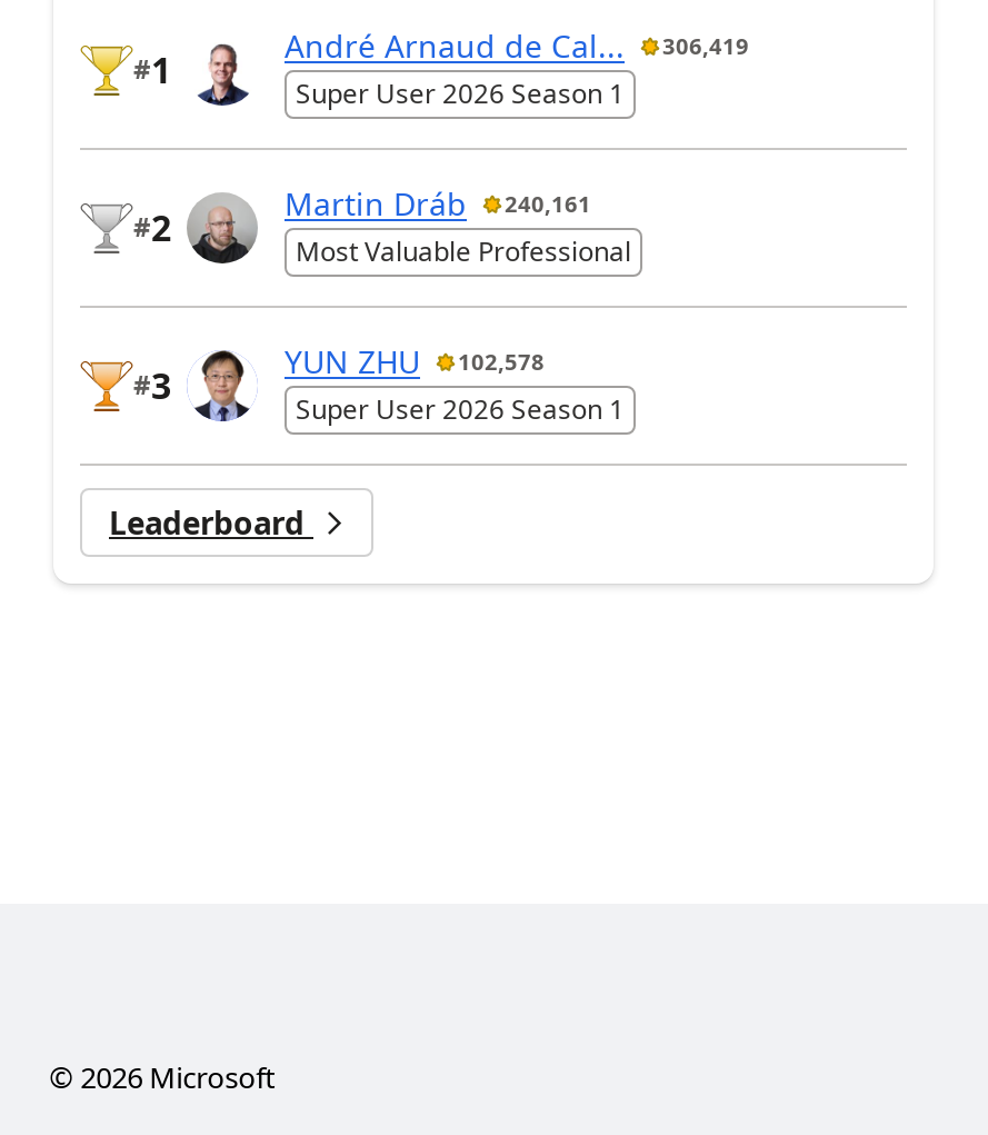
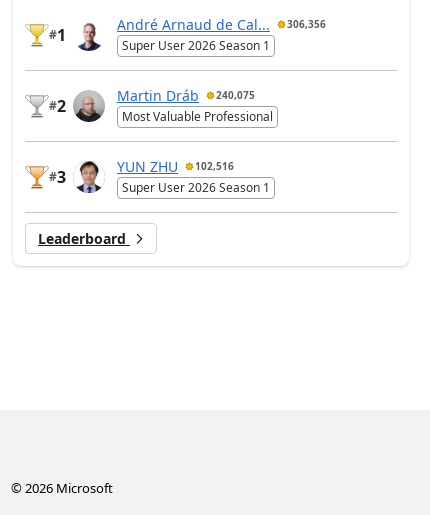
[285,24,749,67] André Arnaud de Cal... 306,419 -> [117,14,326,33] André Arnaud de Cal... 306,356
[285,182,591,225] Martin Dráb 240,161 -> [117,85,255,104] Martin Dráb 240,075
[285,340,545,382] YUN ZHU 102,578 -> [117,156,234,175] YUN ZHU 102,516

